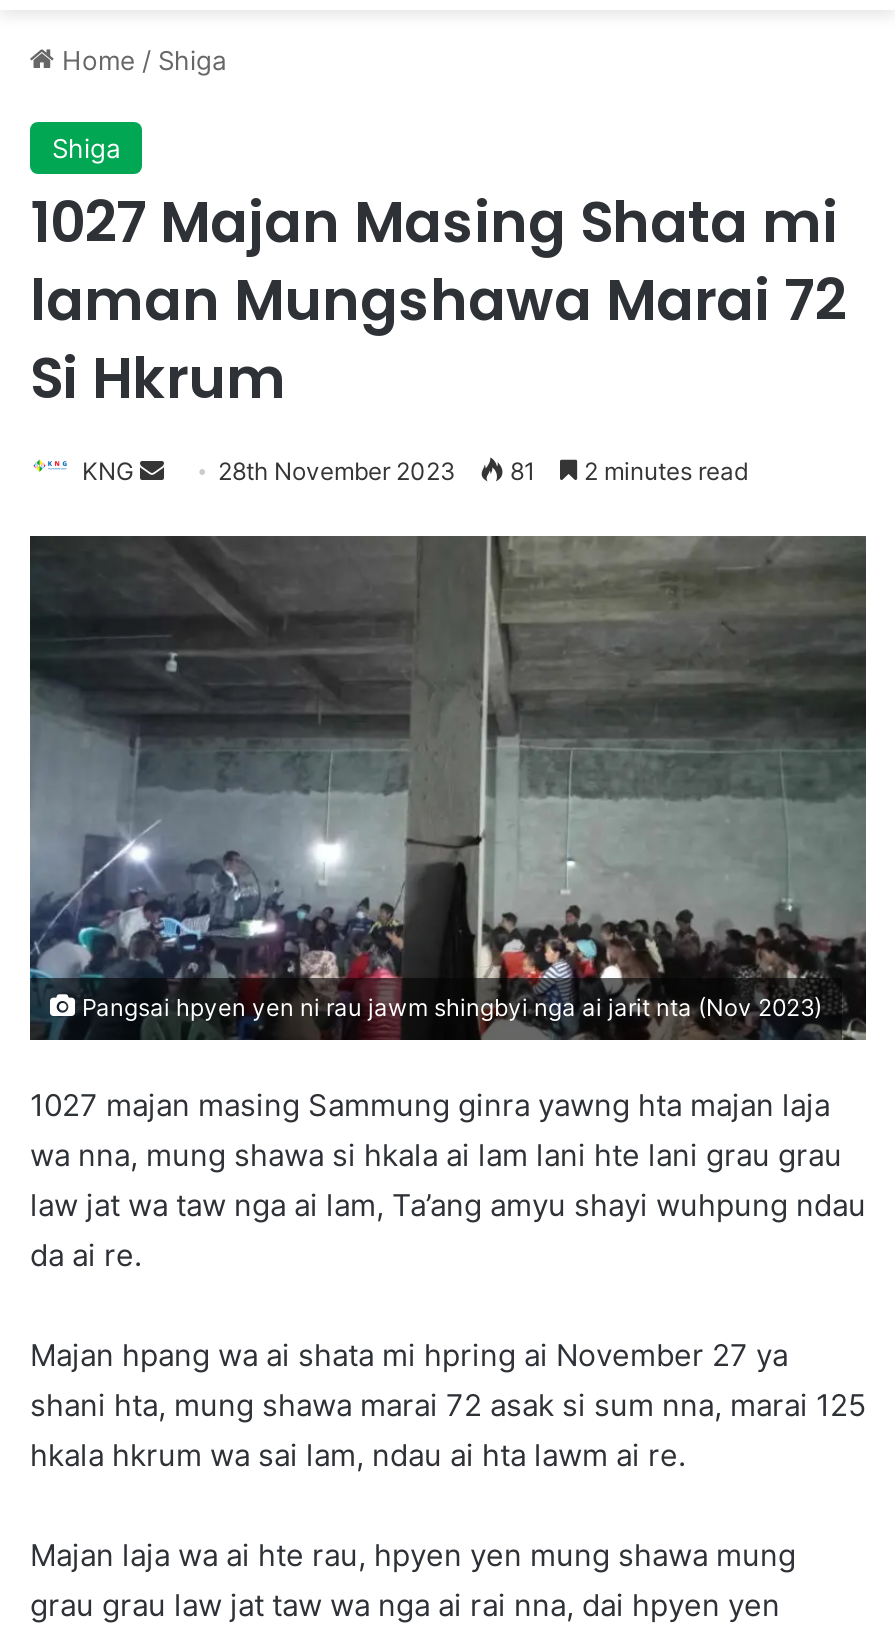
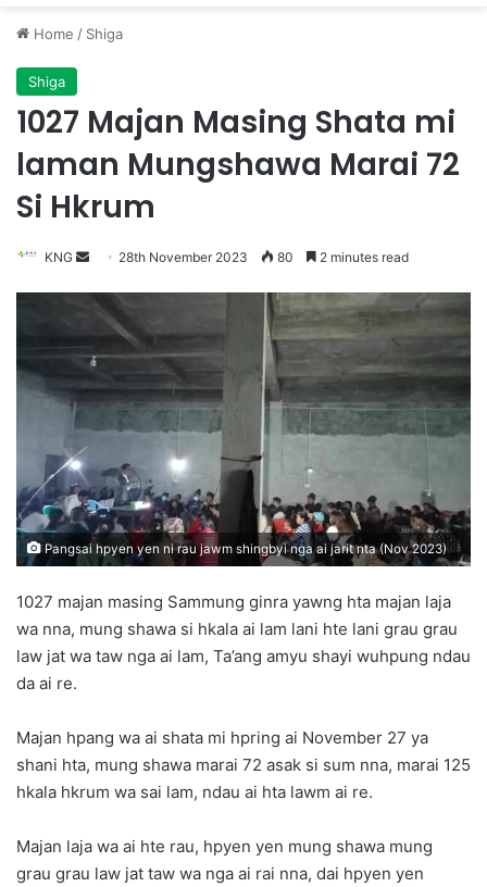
[504,456,536,486] 81 -> [274,249,294,265] 80

